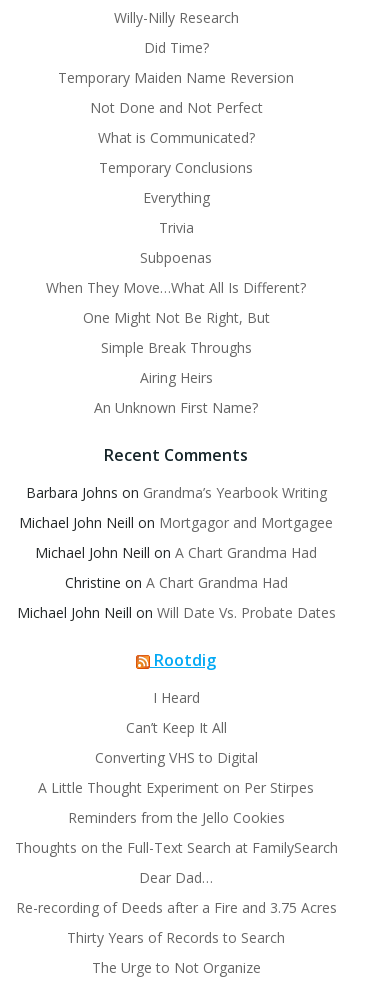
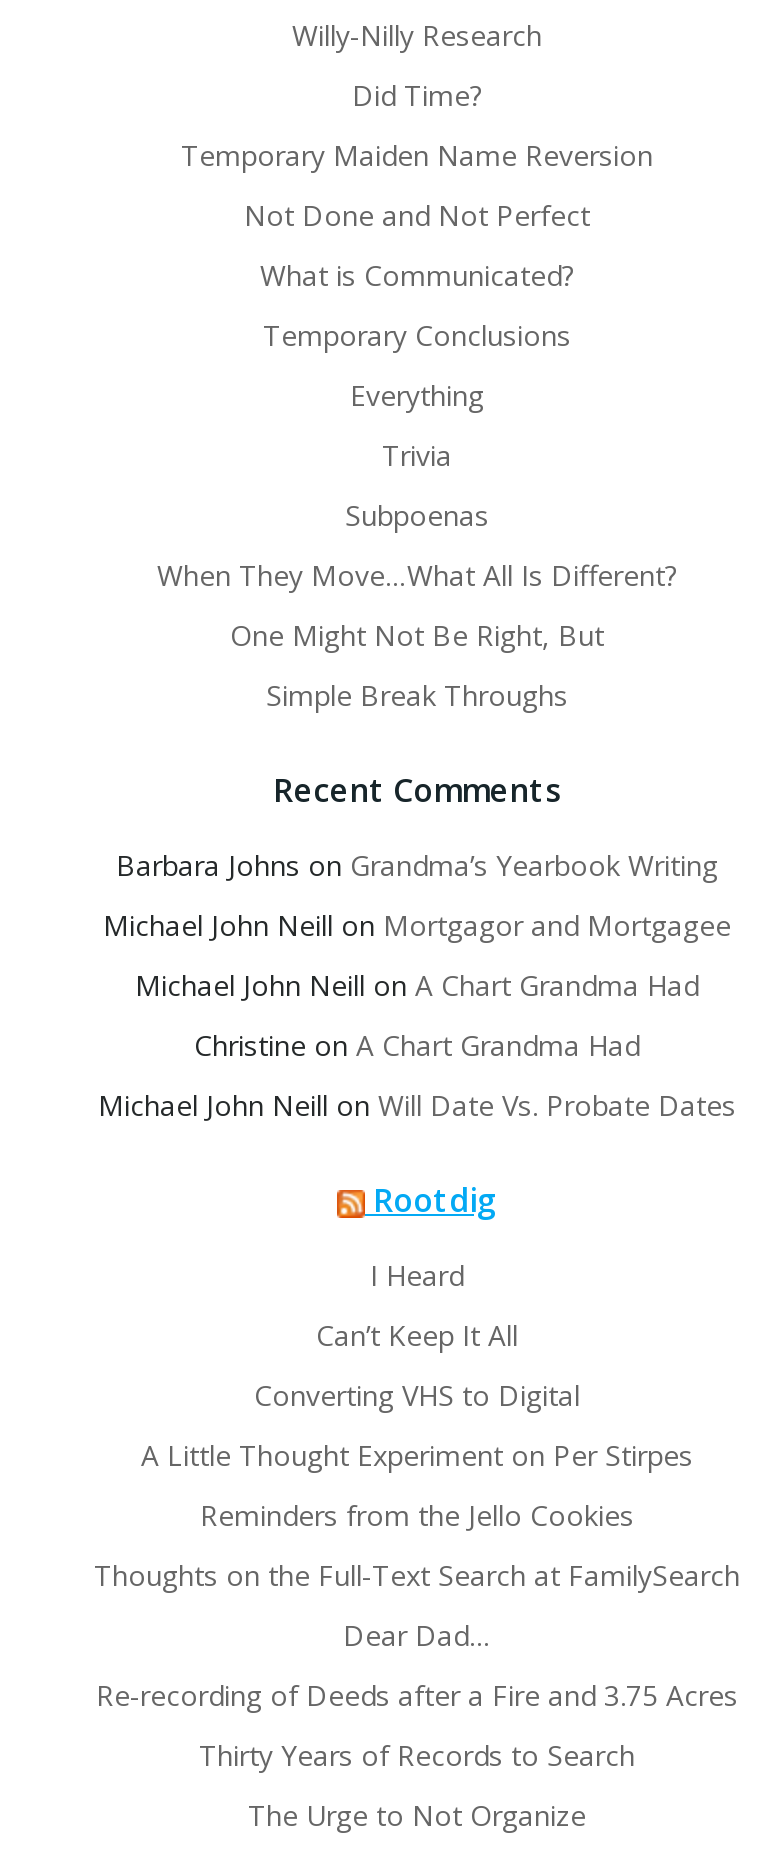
[94,368,258,417] Airing Heirs | An Unknown First Name? -> none

